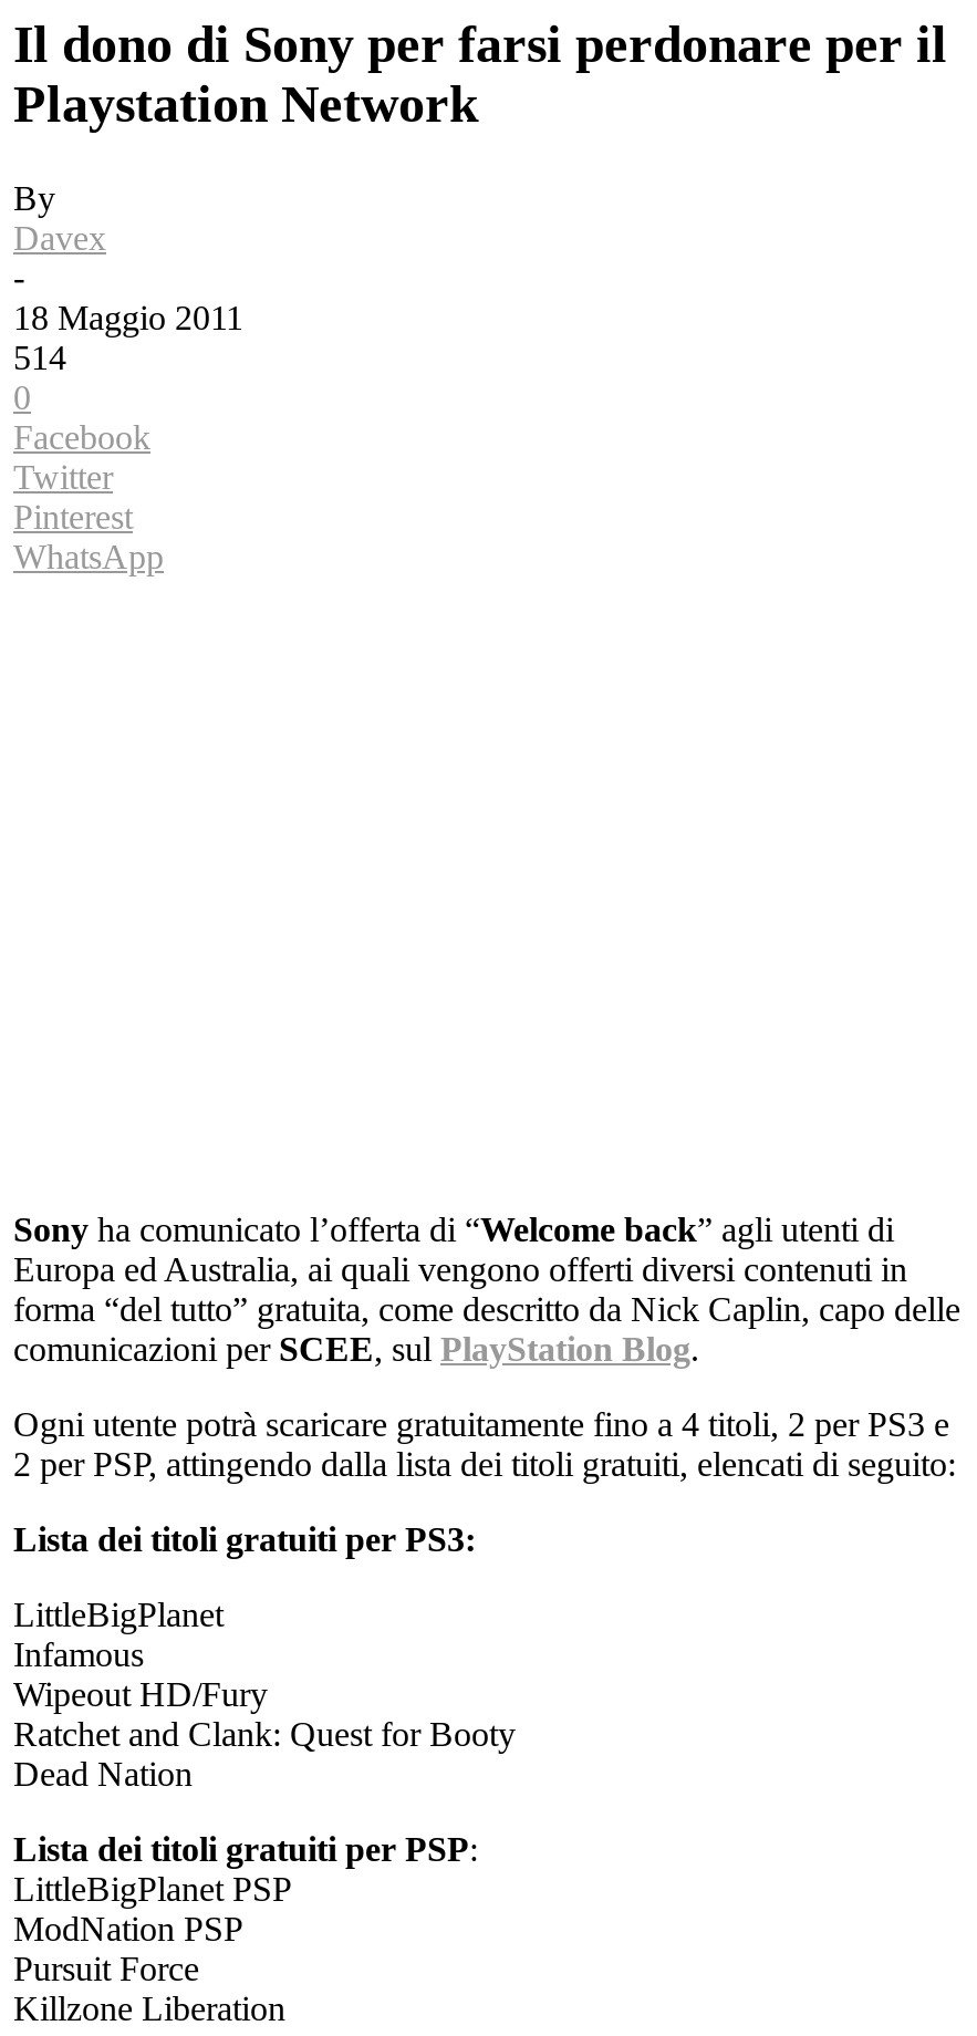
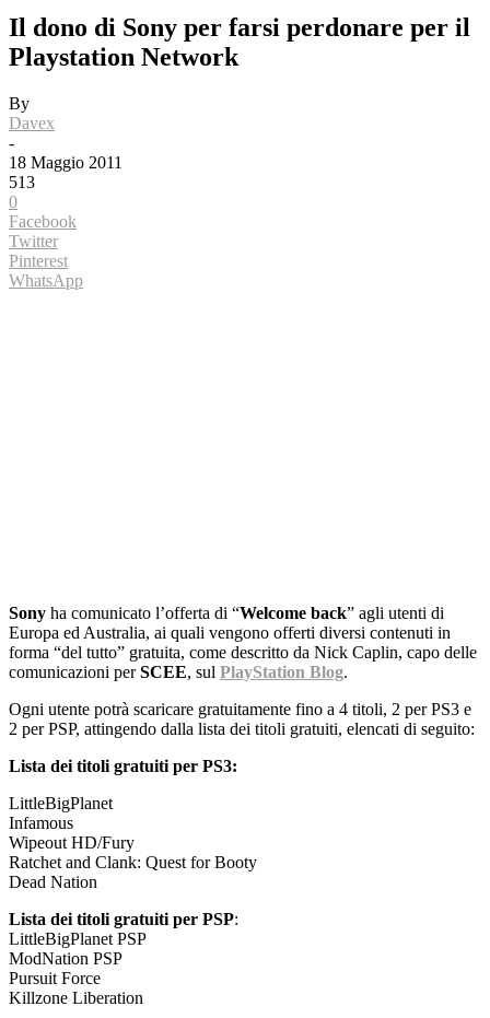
[13,338,66,376] 514 -> [9,173,35,191] 513

